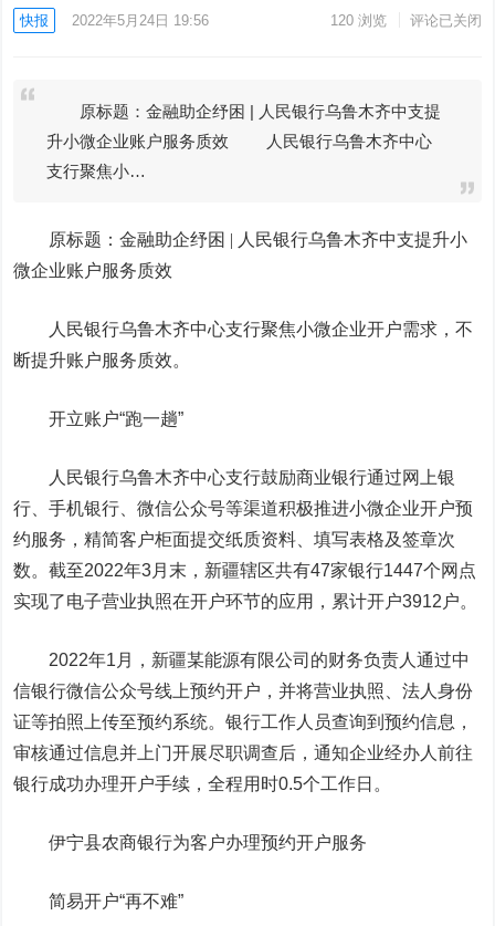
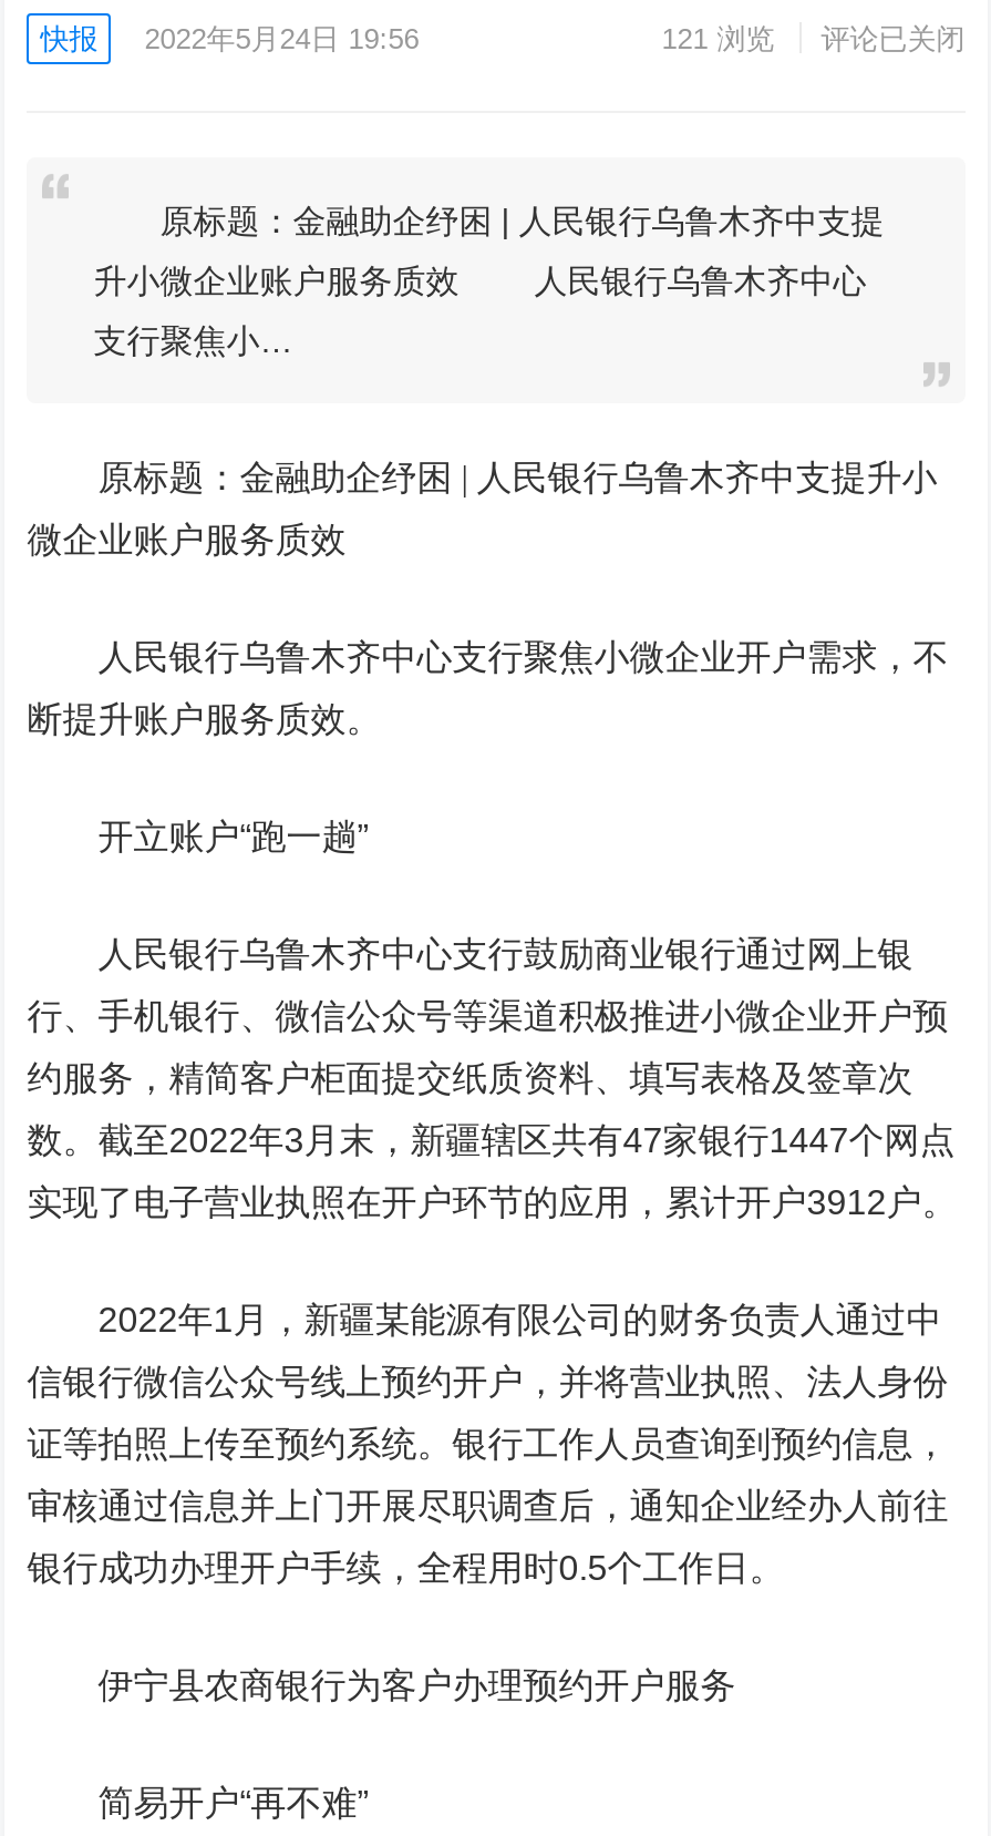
[330,12,482,29] 120浏览 评论已关闭 -> [662,22,965,55] 121浏览 评论已关闭

